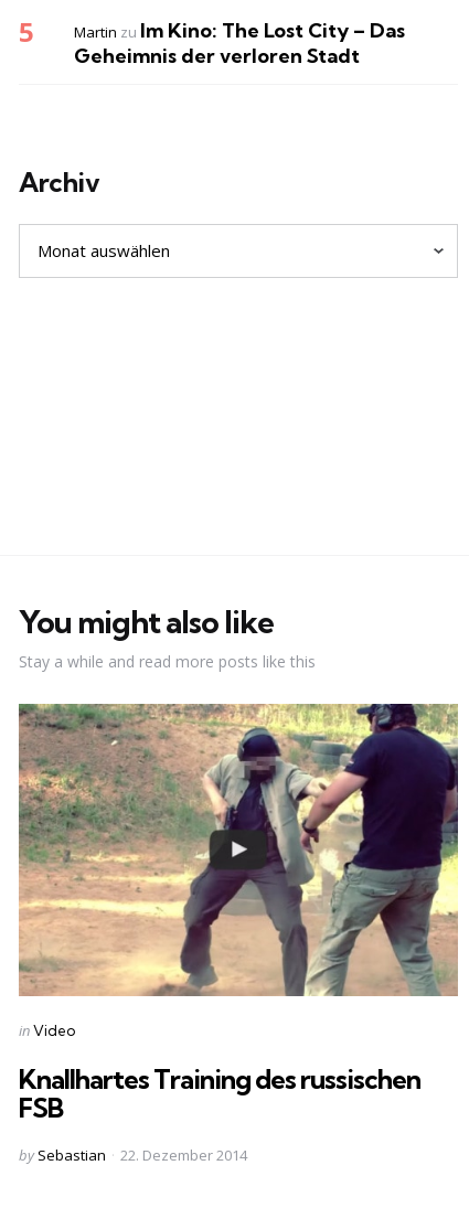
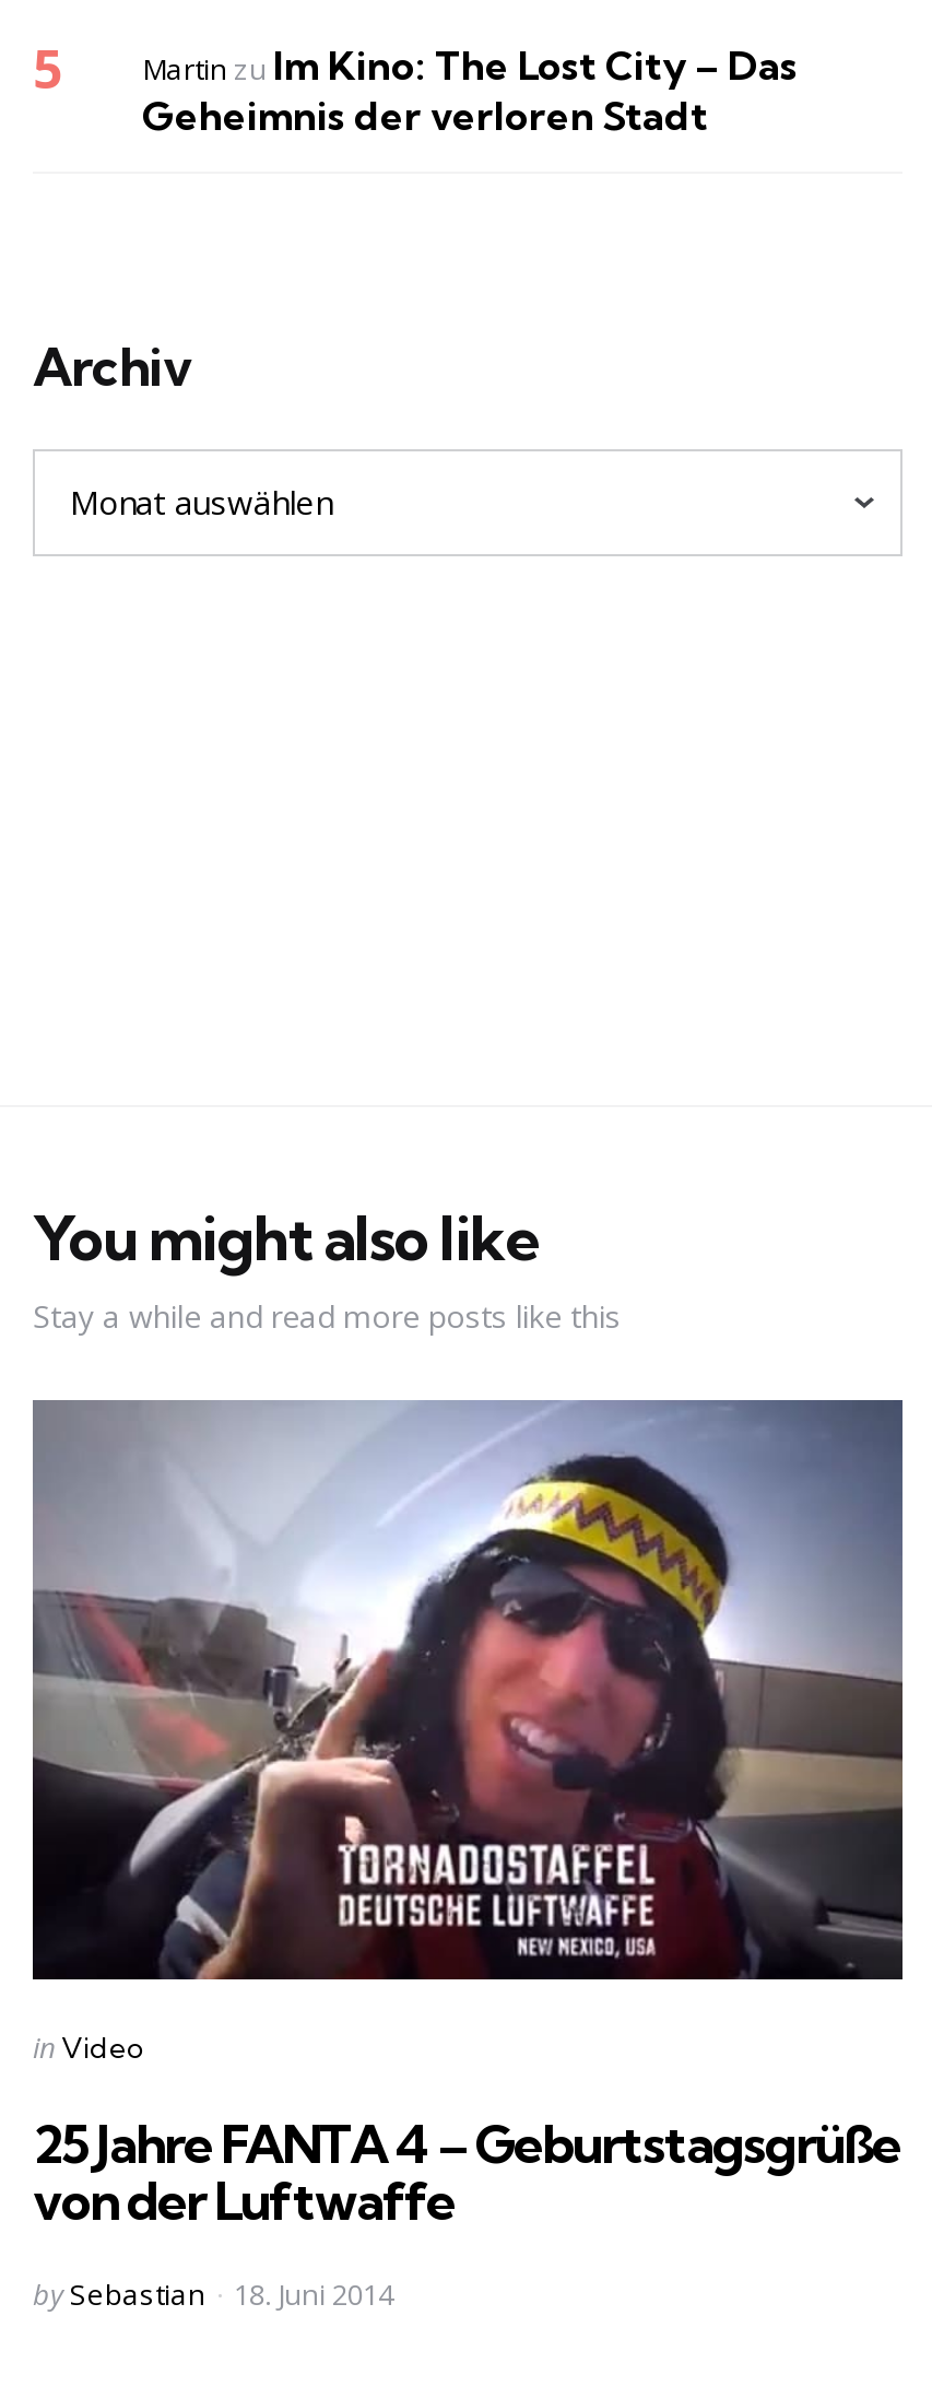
[18,703,459,997] [image] -> [31,1398,905,1982] [image]
[19,1062,420,1124] Knallhartes Training des russischen | FSB -> [33,2110,900,2233] 25 Jahre FANTA 4 – Geburtstagsgrüße | von der Luftwaffe
[120,1145,247,1165] 22. Dezember 2014 -> [234,2275,393,2314] 18. Juni 2014

